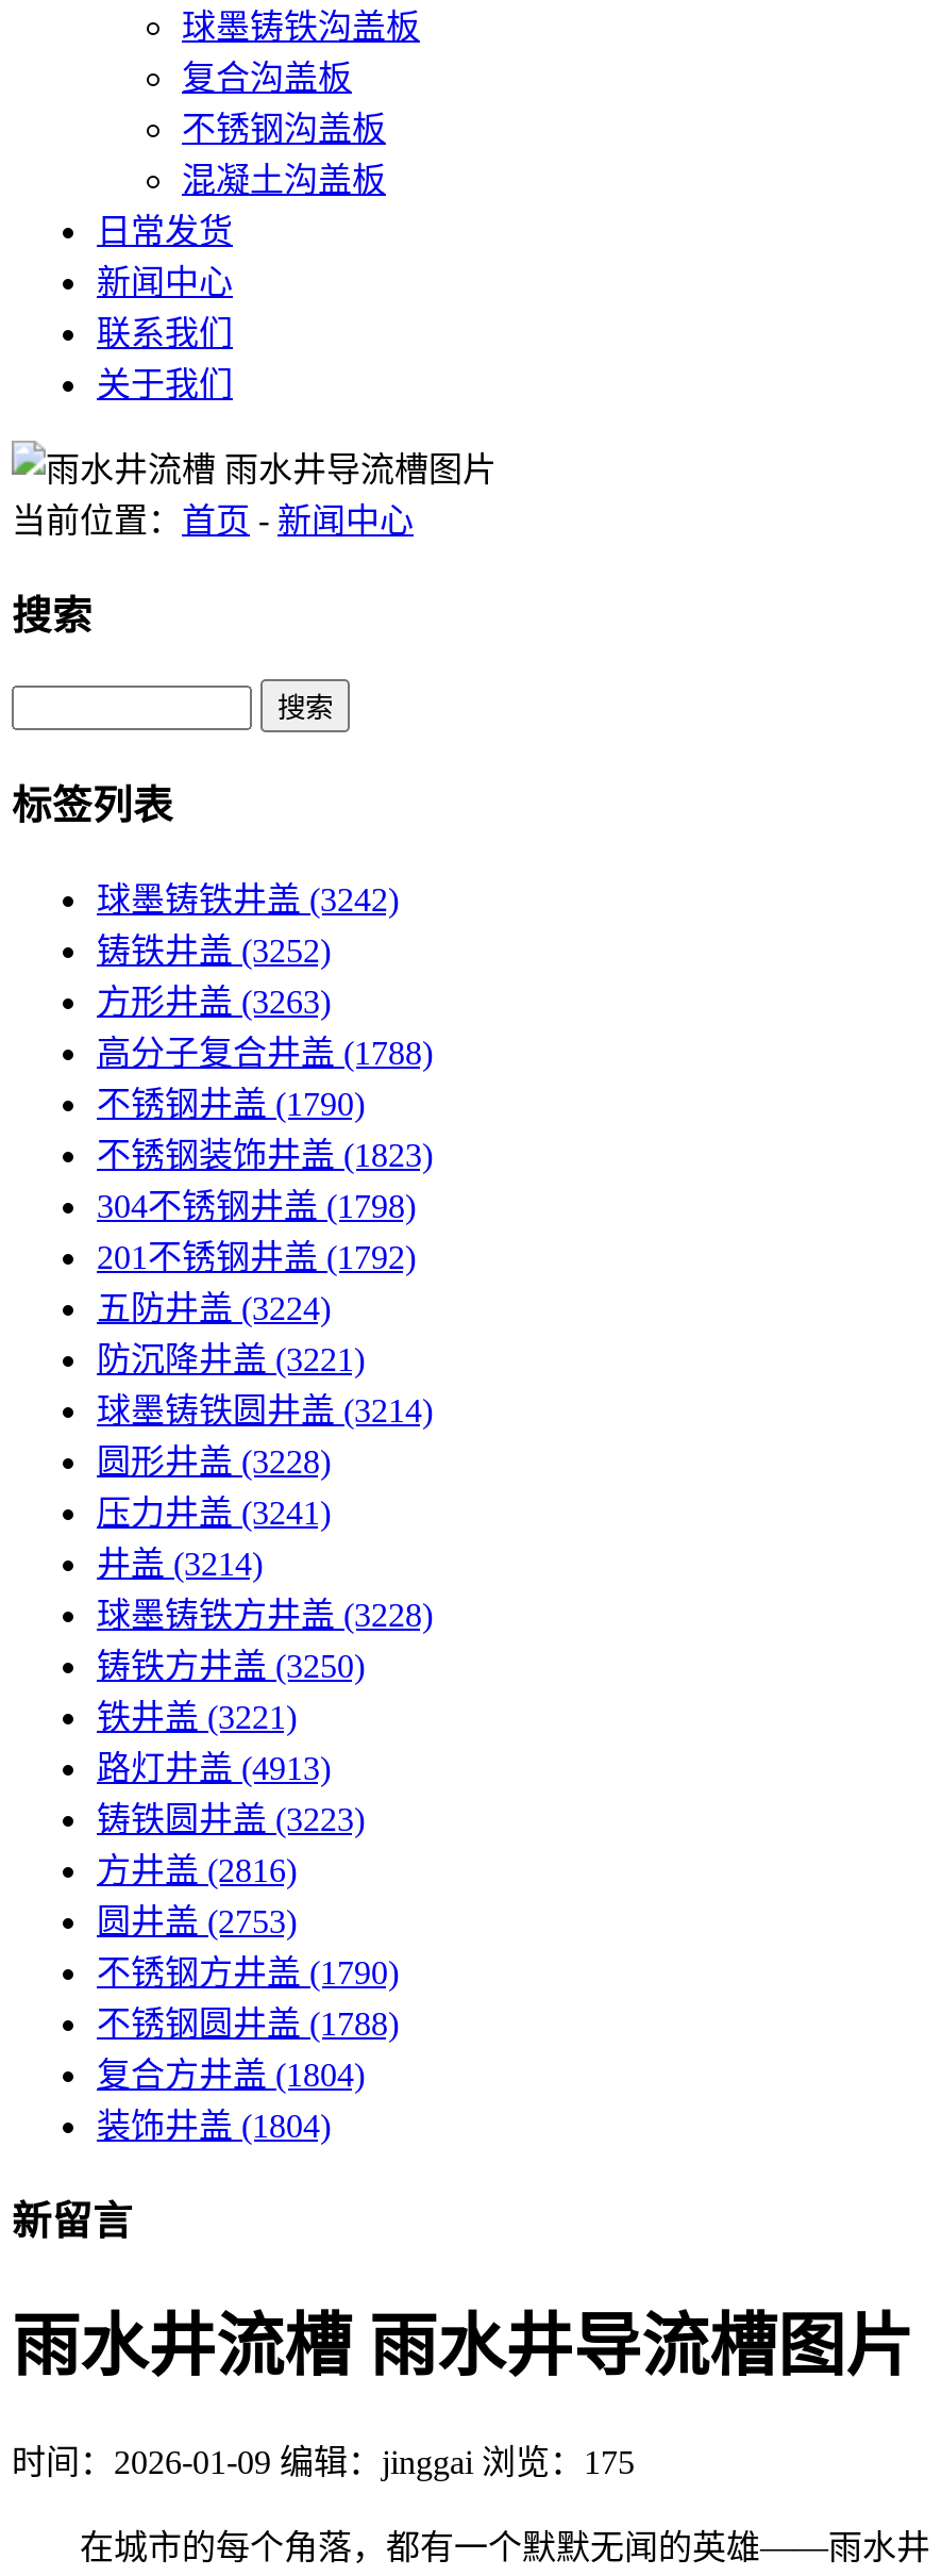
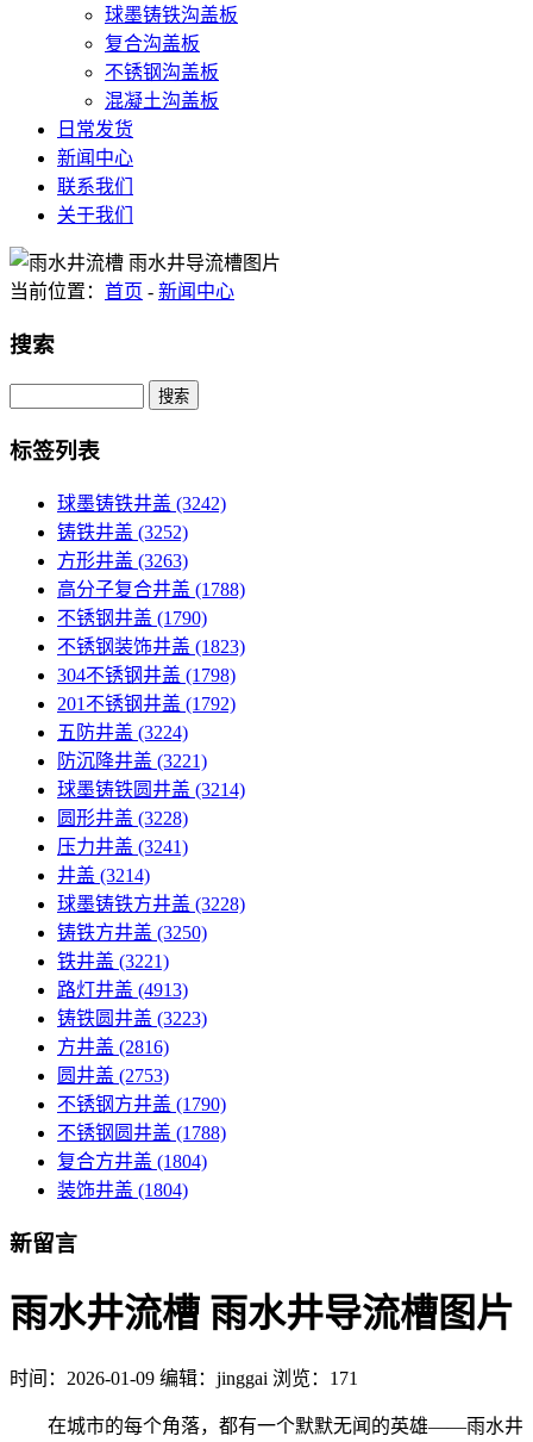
[12,2445,635,2481] 时间：2026-01-09 编辑：jinggai 浏览：175 -> [10,1369,358,1389] 时间：2026-01-09 编辑：jinggai 浏览：171

